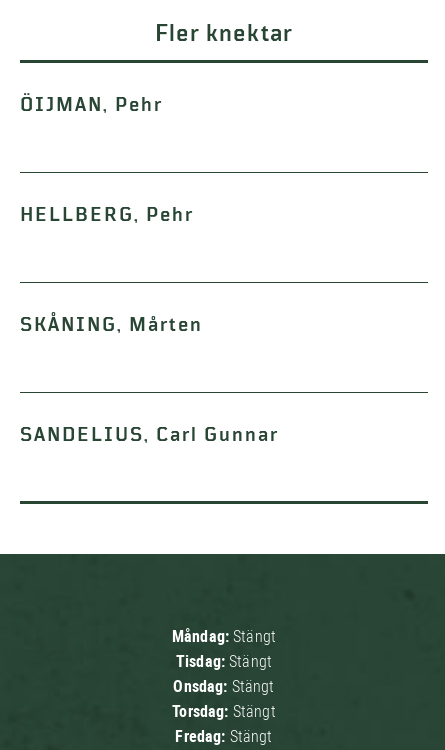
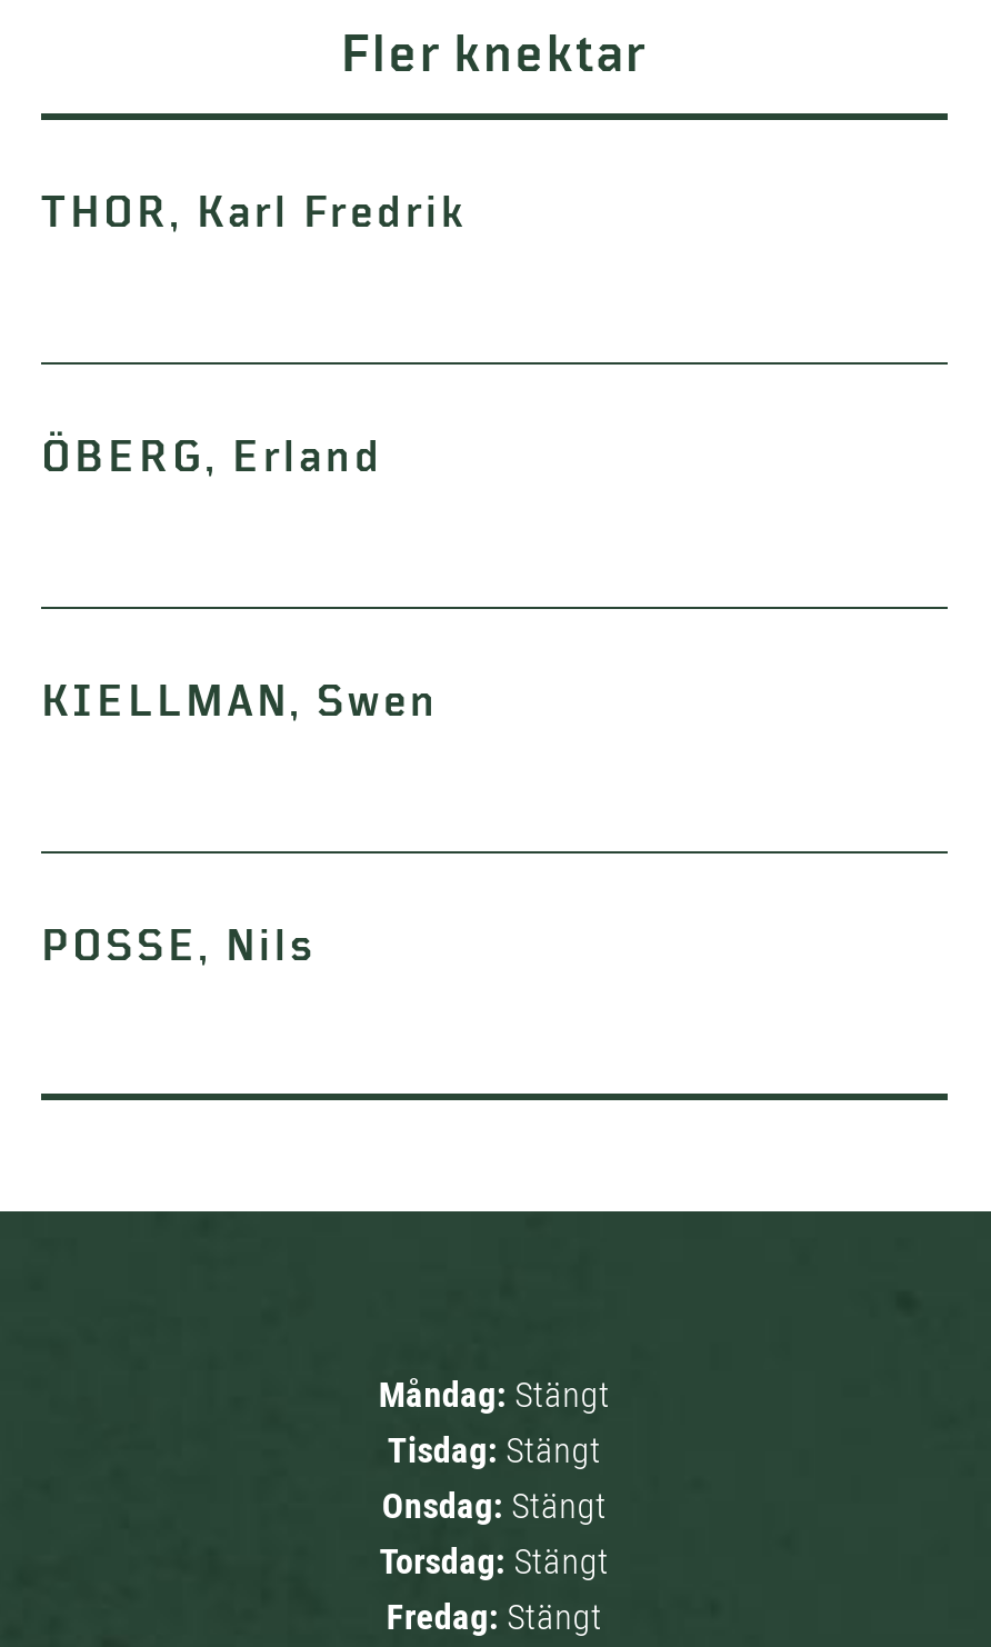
[20,94,163,116] ÖIJMAN, Pehr -> [41,189,468,238] THOR, Karl Fredrik
[20,204,194,226] HELLBERG, Pehr -> [41,433,383,482] ÖBERG, Erland
[20,314,203,336] SKÅNING, Mårten -> [41,678,439,727] KIELLMAN, Swen
[20,424,279,446] SANDELIUS, Carl Gunnar -> [41,922,317,971] POSSE, Nils

